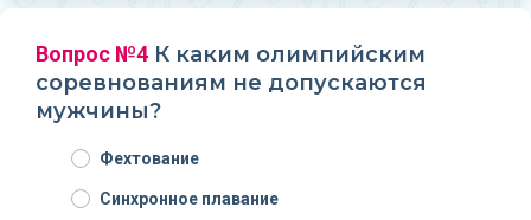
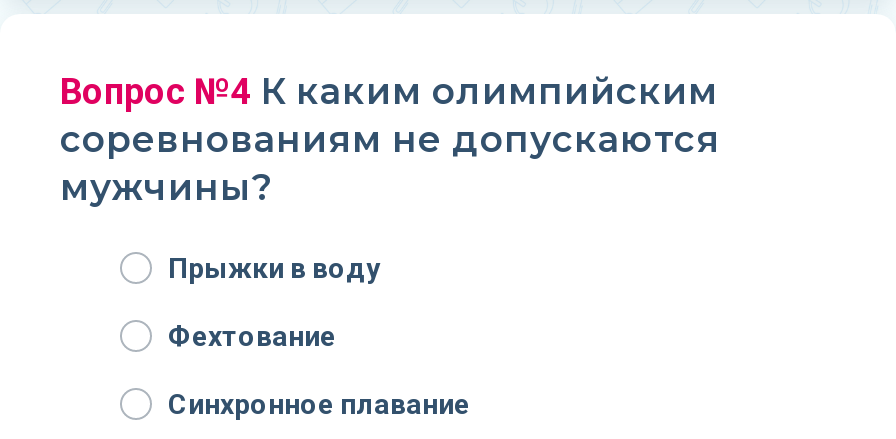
none -> [168,252,380,284] Прыжки в воду

